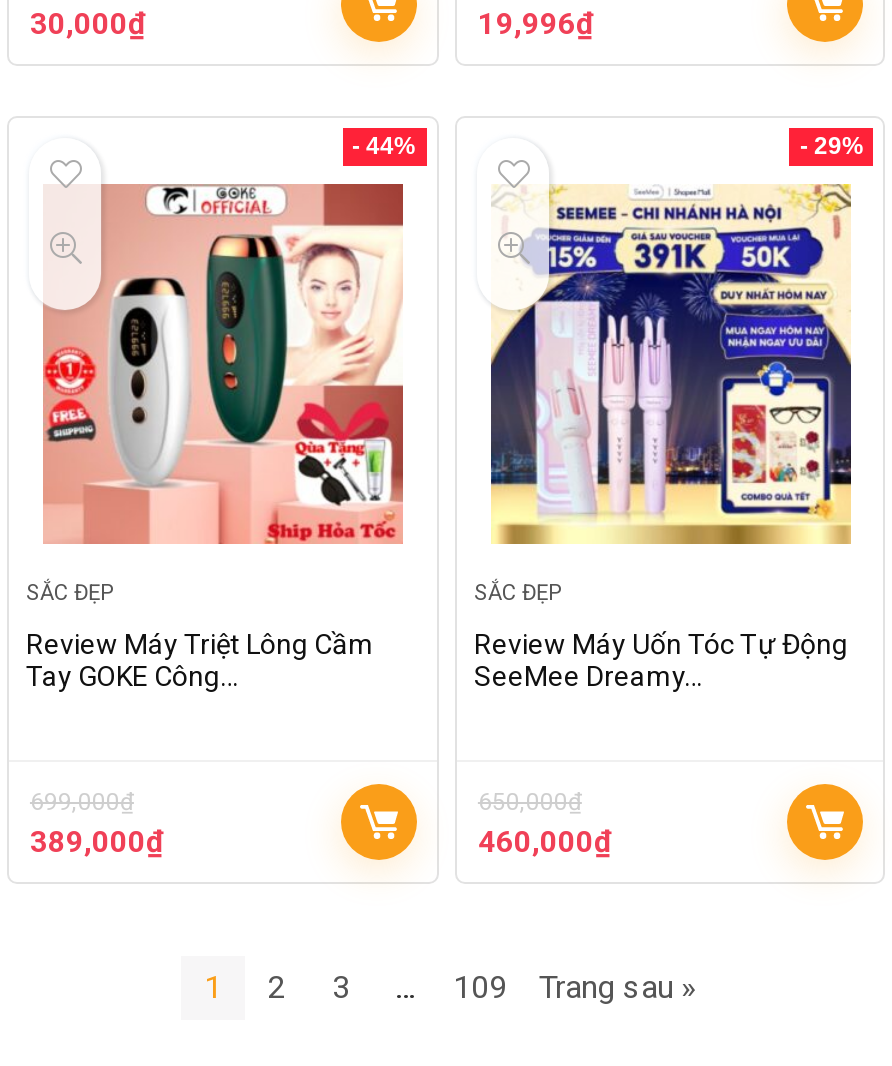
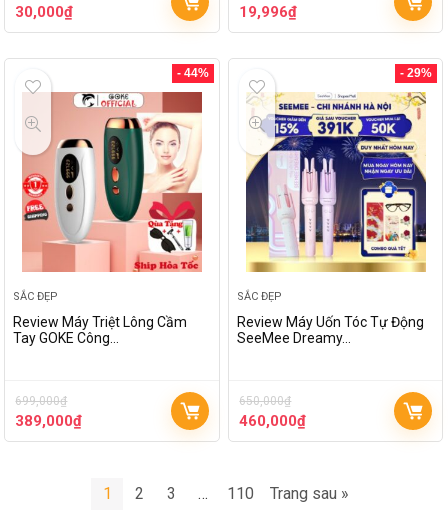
[453,968,507,1006] 109 -> [227,484,254,503] 110

